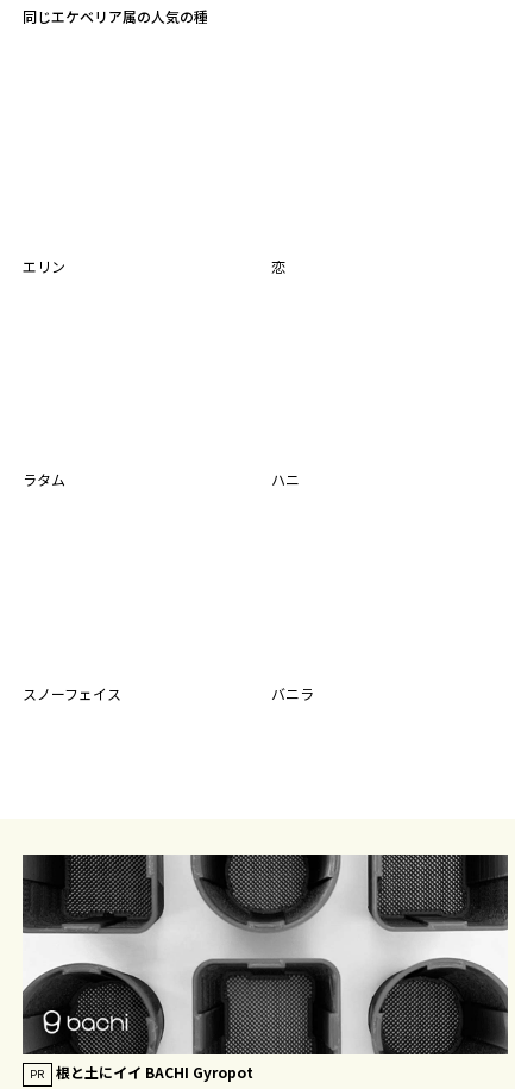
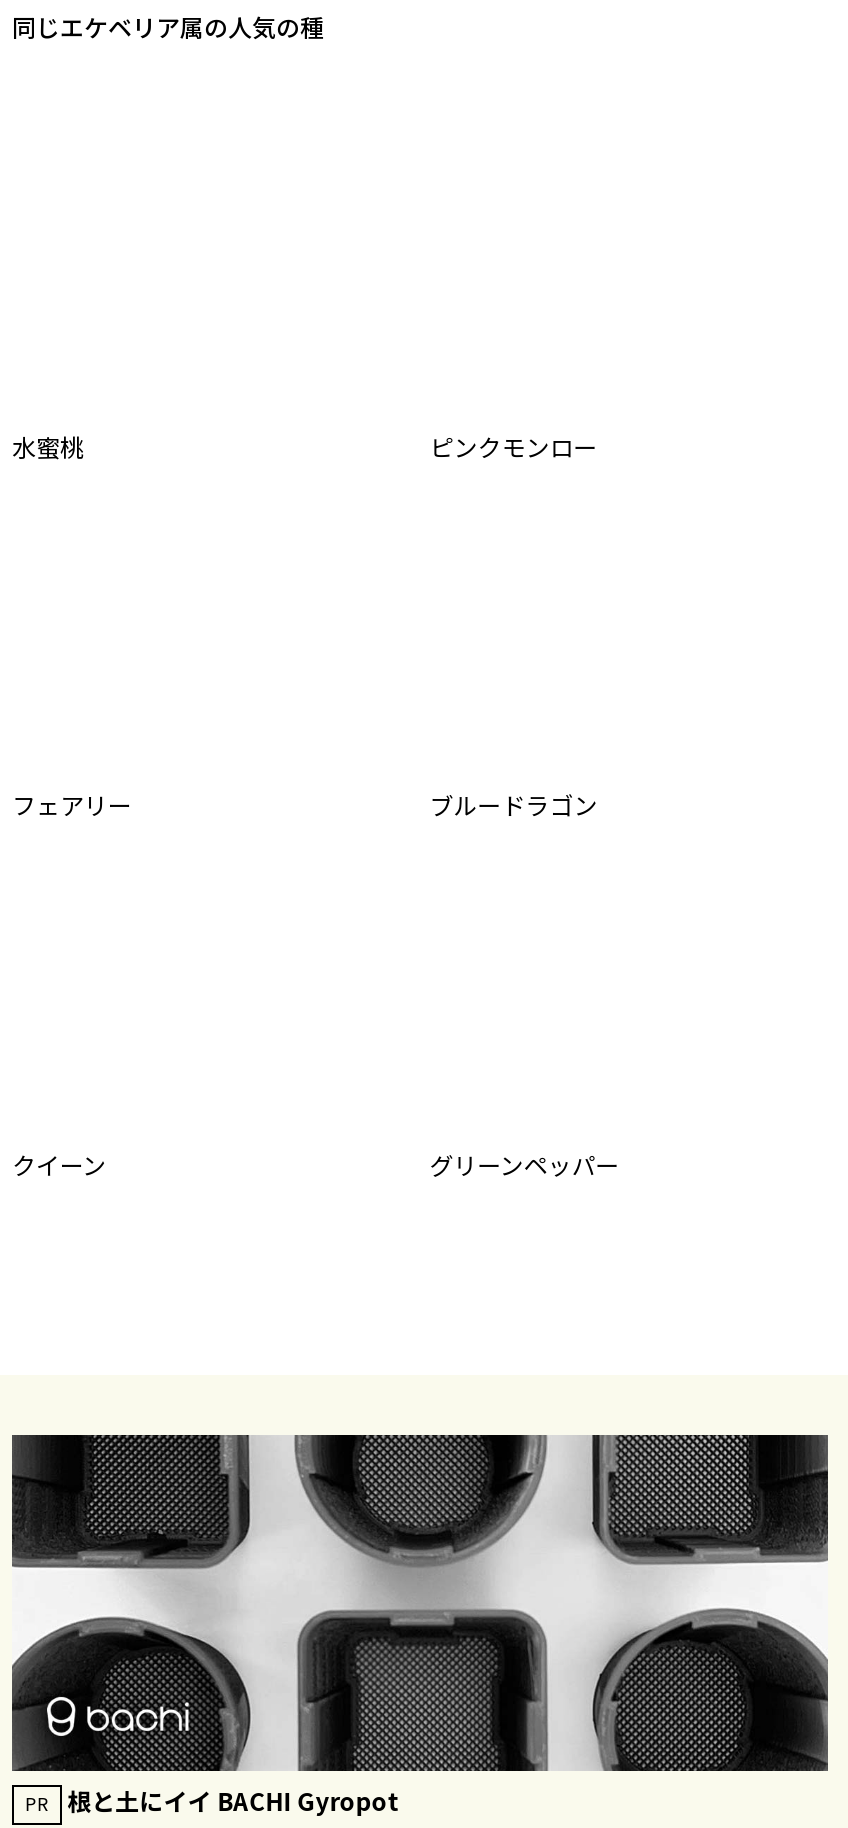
[23,256,285,276] エリン | 恋 -> [12,429,598,463] 水蜜桃 | ピンクモンロー
[23,469,299,489] ラタム | ハニ -> [12,787,598,821] フェアリー | ブルードラゴン
[23,683,314,703] スノーフェイス | バニラ -> [12,1146,620,1180] クイーン | グリーンペッパー

